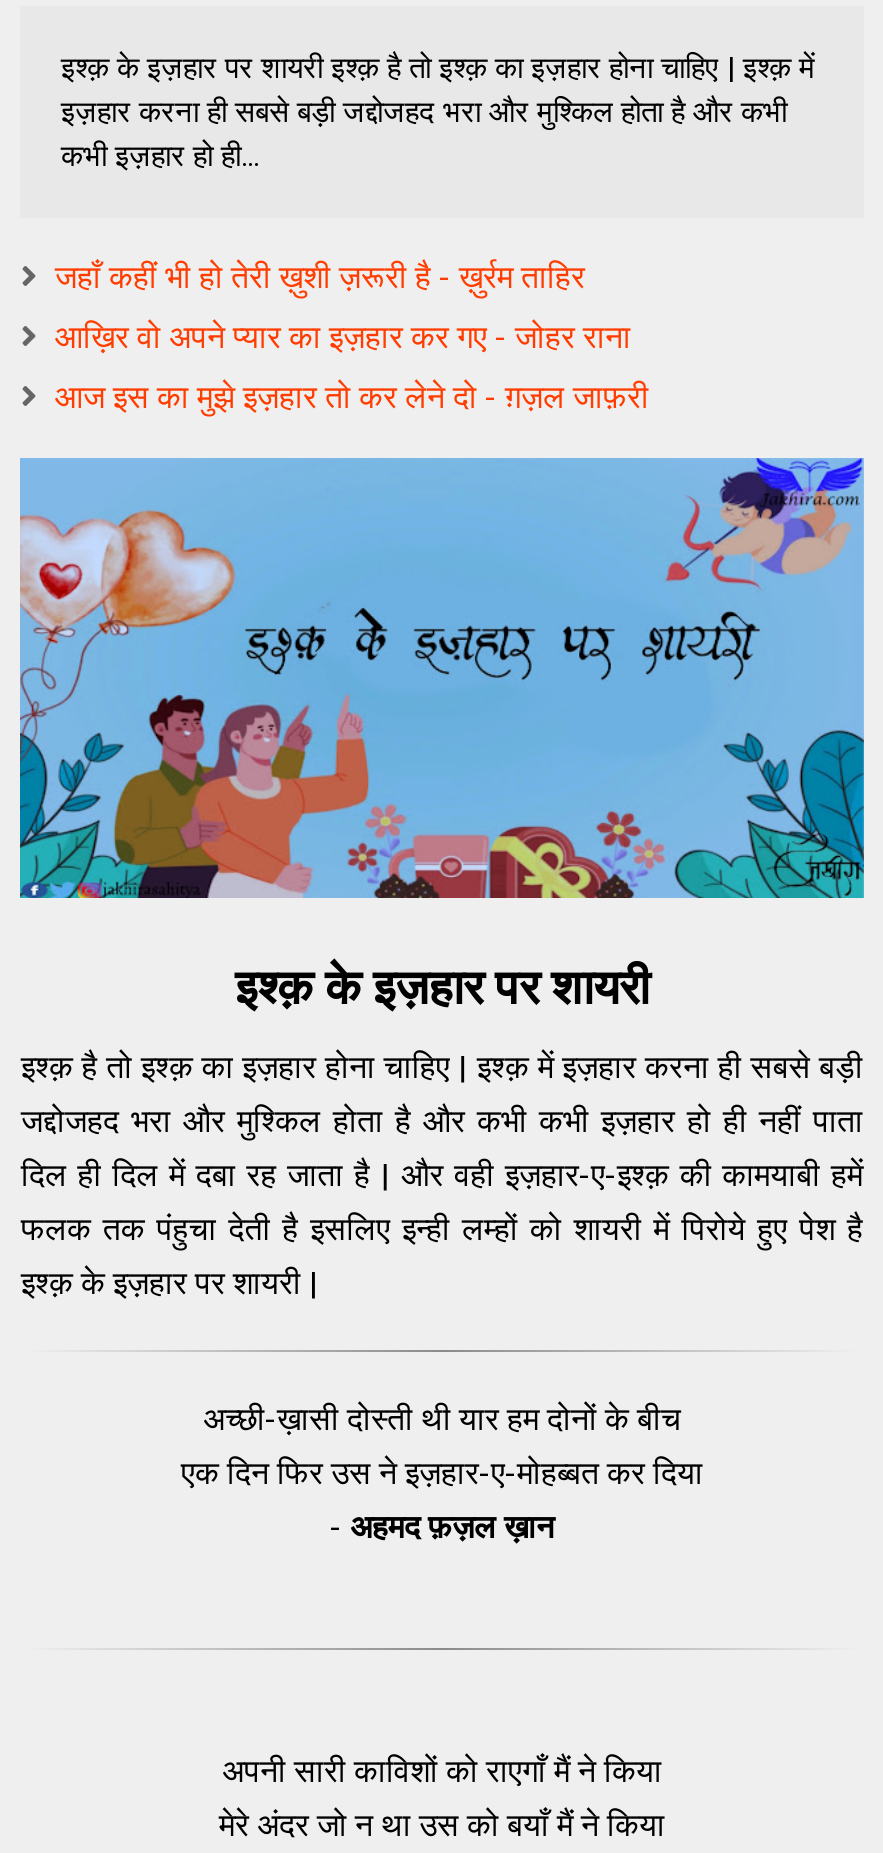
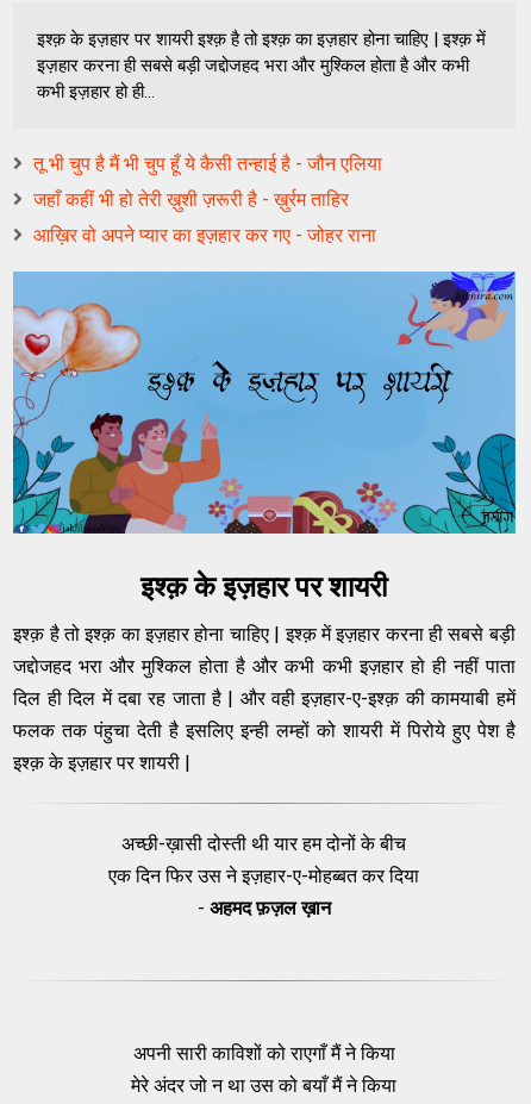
none -> [34,152,383,175] तू भी चुप है मैं भी चुप हूँ ये कैसी तन्हाई है - जौन एलिया
moved [55,258,631,356] -> [34,188,377,247]: जहाँ कहीं भी हो तेरी ख़ुशी ज़रूरी है - ख़ुर्रम ताहिर | आख़िर वो अपने प्यार का इज़हार कर गए - जोहर राना
[55,378,649,416] आज इस का मुझे इज़हार तो कर लेने दो - ग़ज़ल जाफ़री -> none

